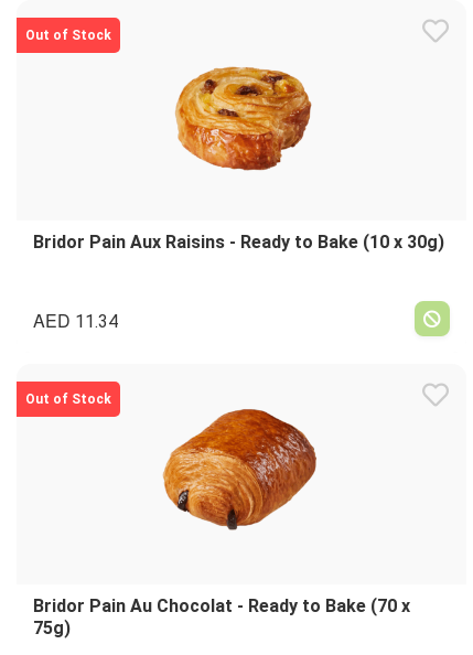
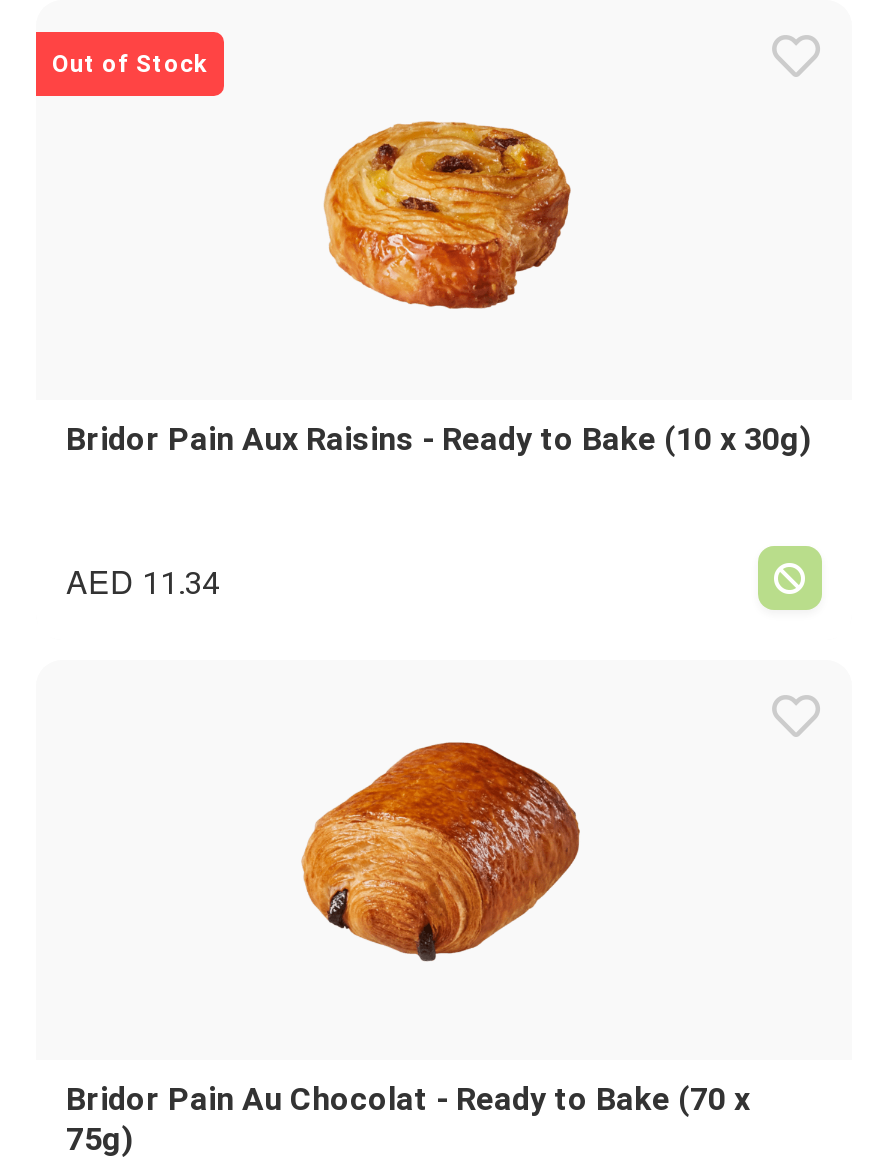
[25,392,111,407] Out of Stock -> none

